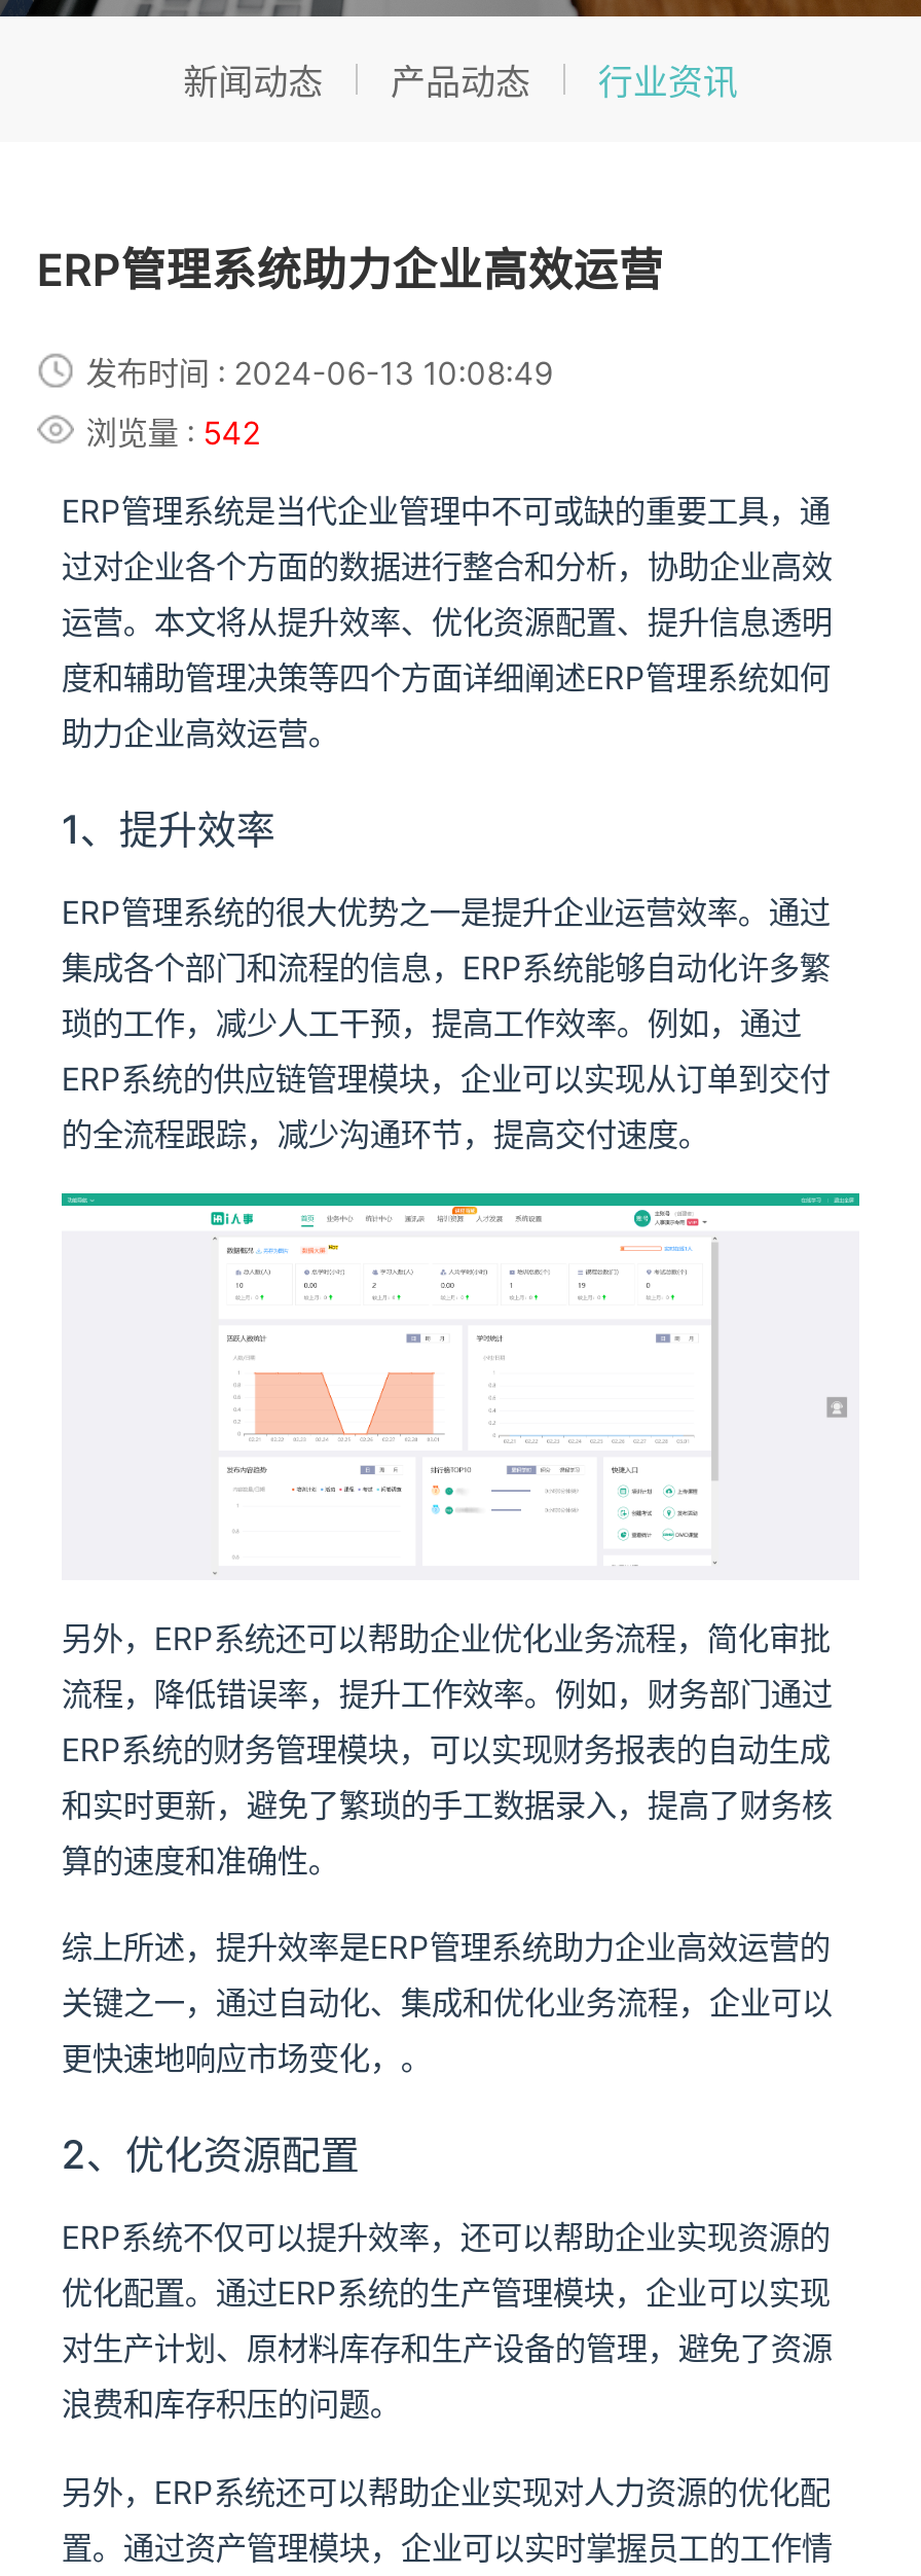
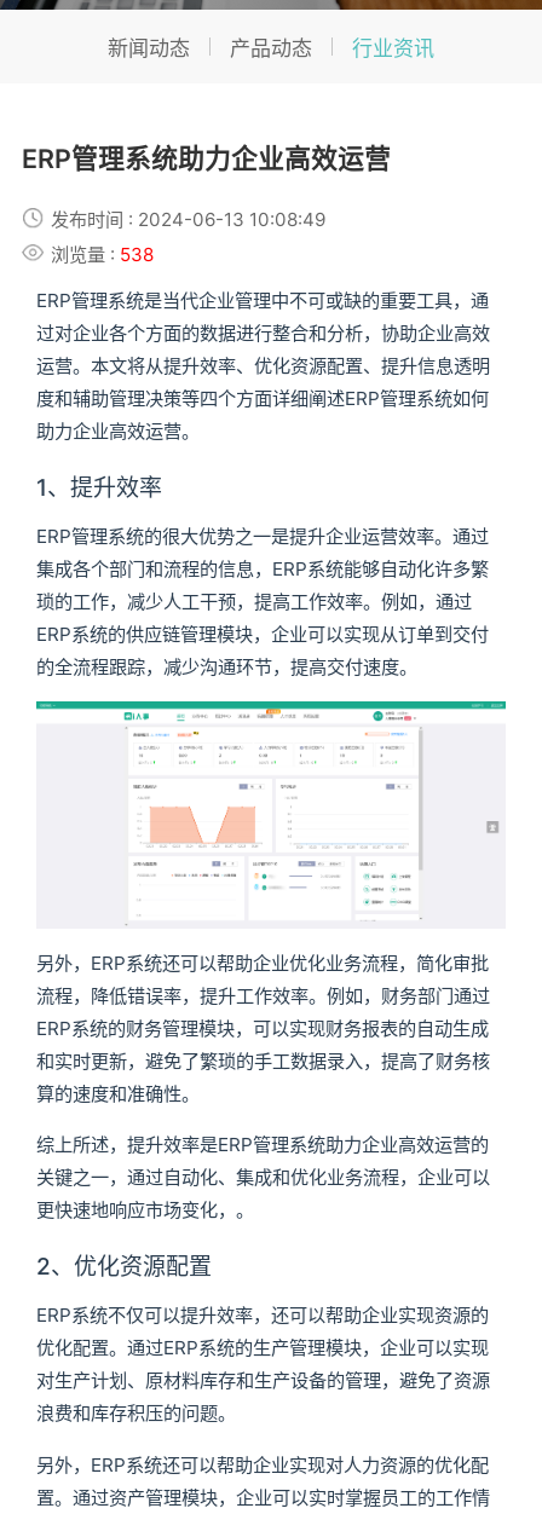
[86,414,261,453] 浏览量 : 542 -> [51,243,153,266] 浏览量 : 538

